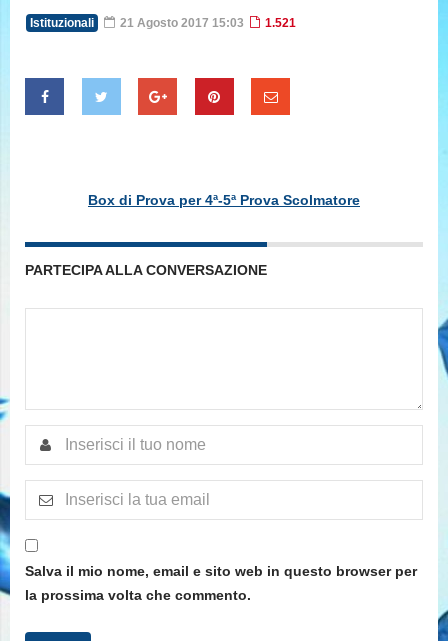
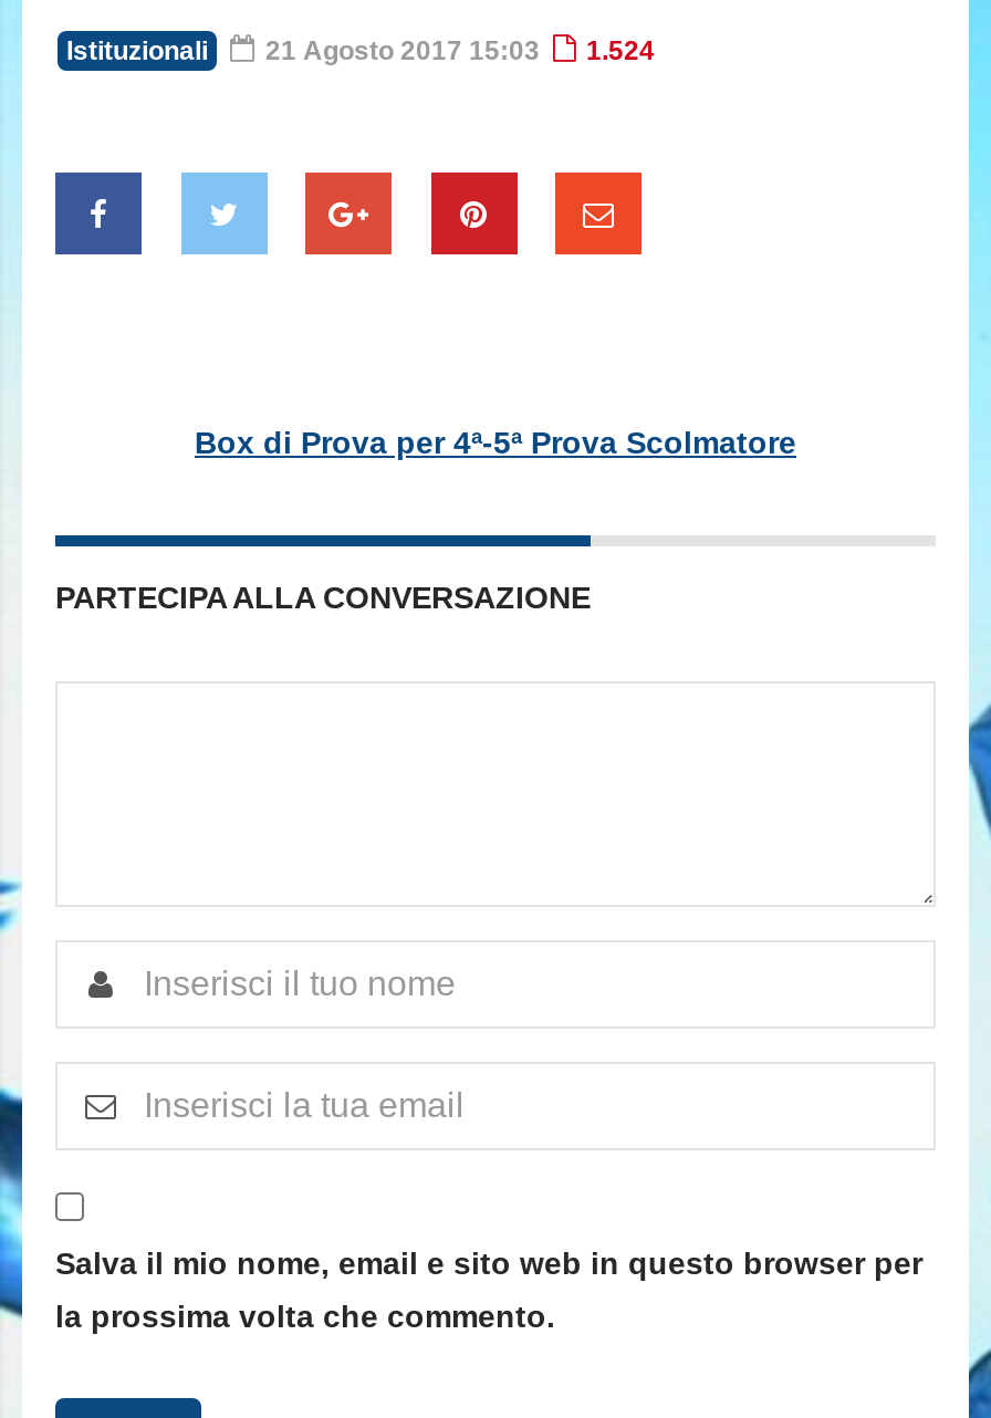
[30,16,296,30] Istituzionali 21 Agosto 2017 15:03 1.521 -> [66,35,655,66] Istituzionali 21 Agosto 2017 15:03 1.524

